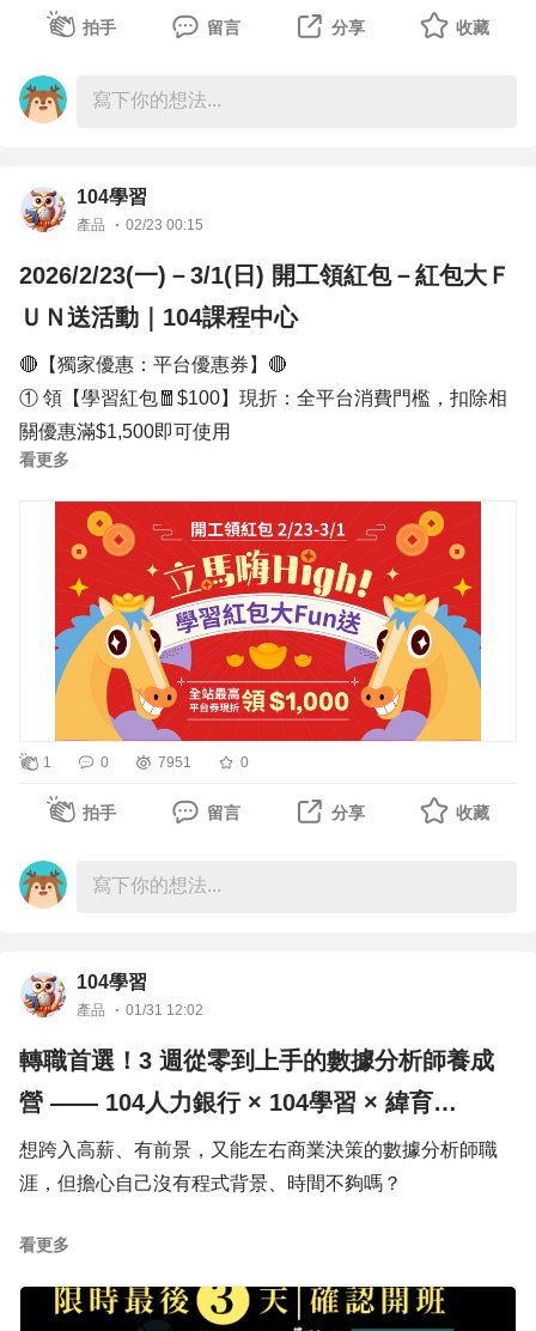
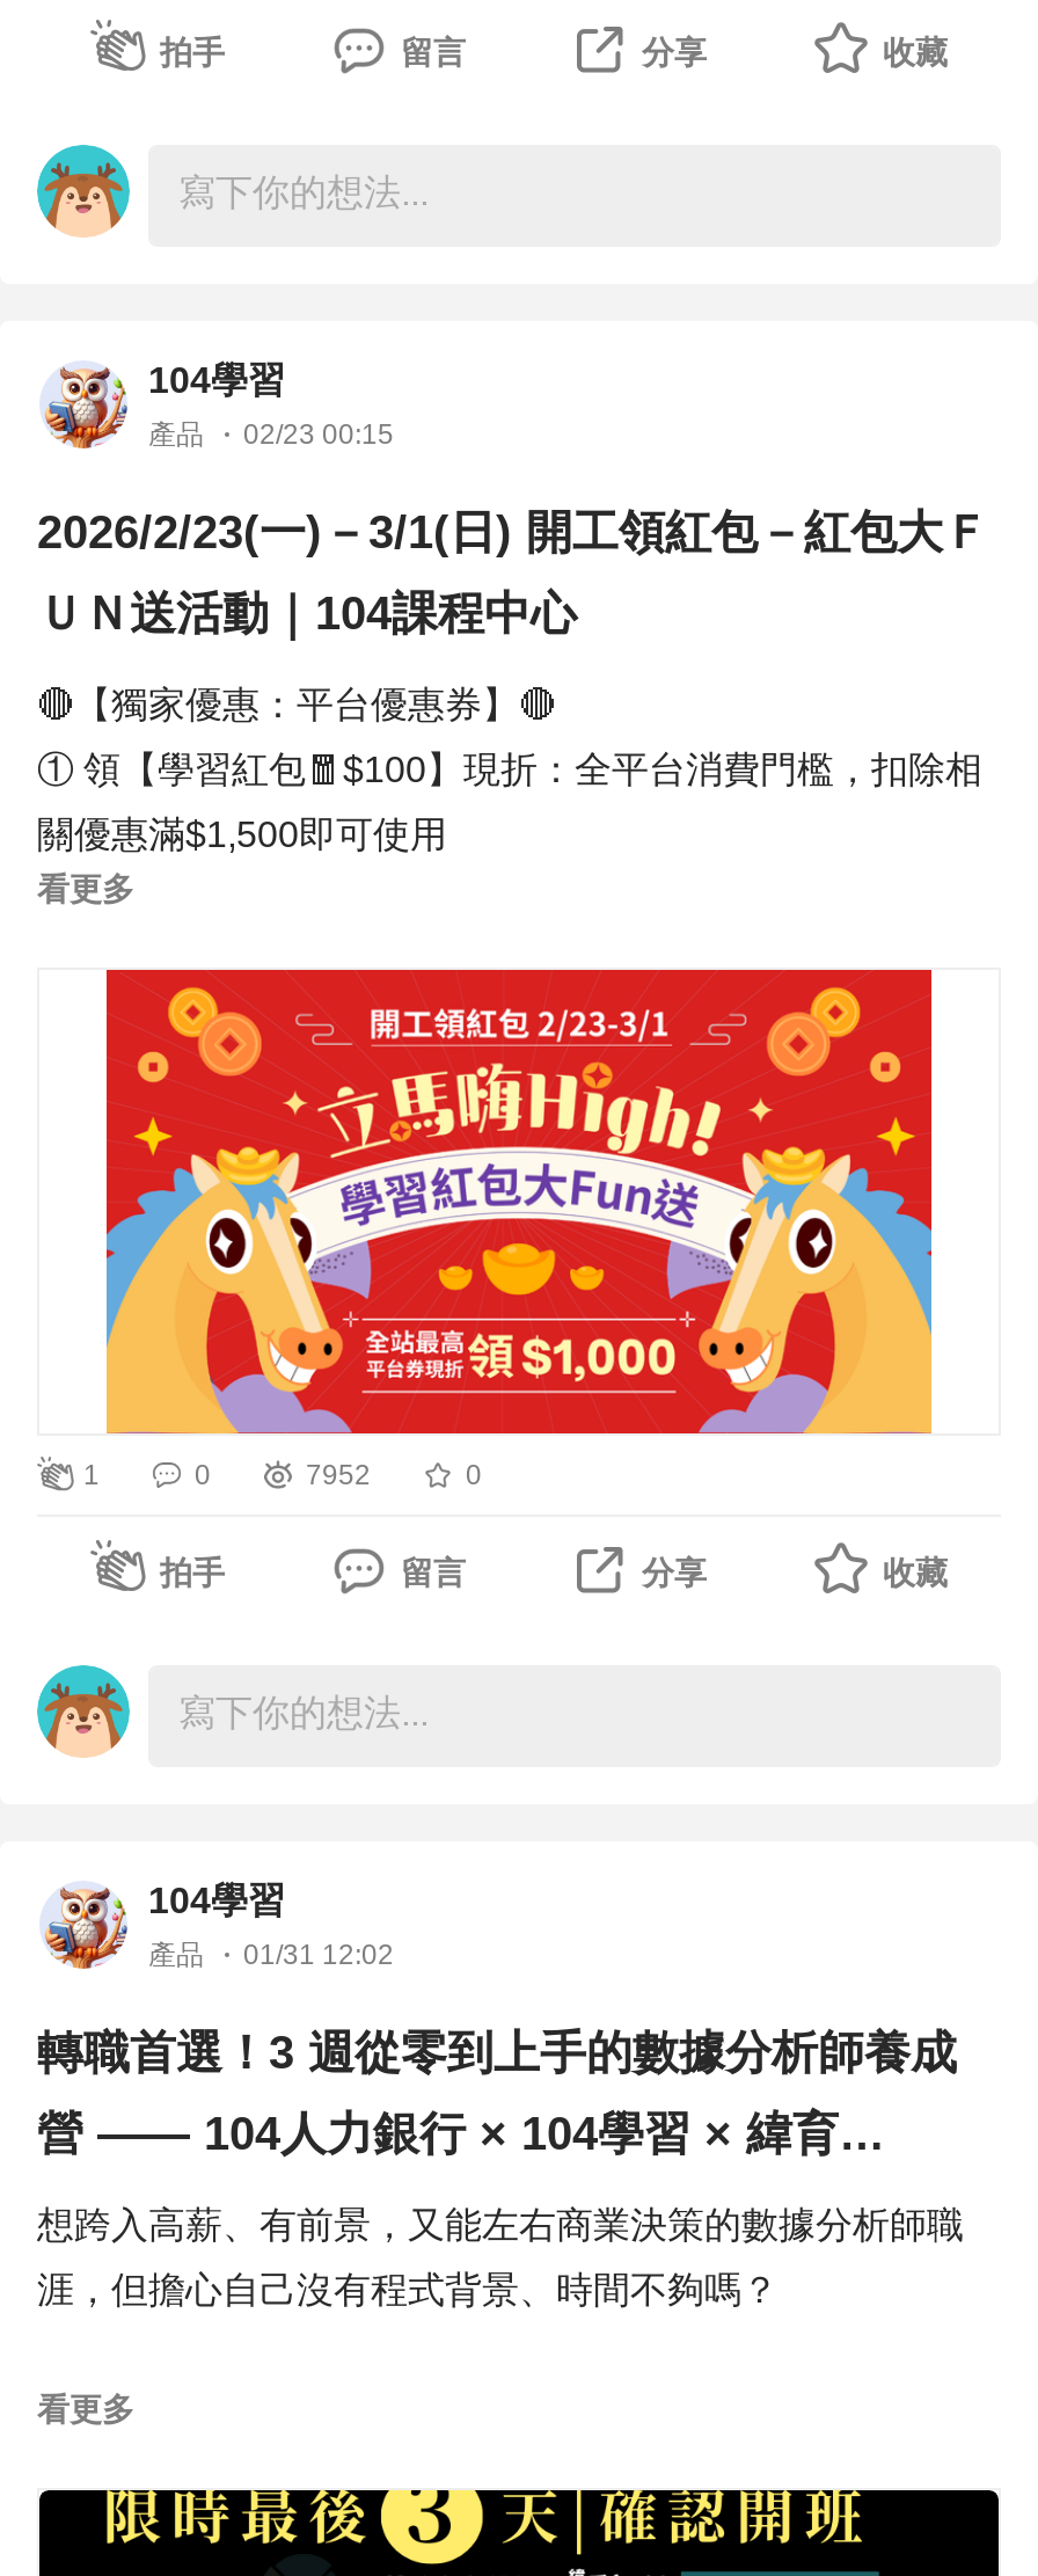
[158,754,191,771] 7951 -> [306,1459,371,1491] 7952

